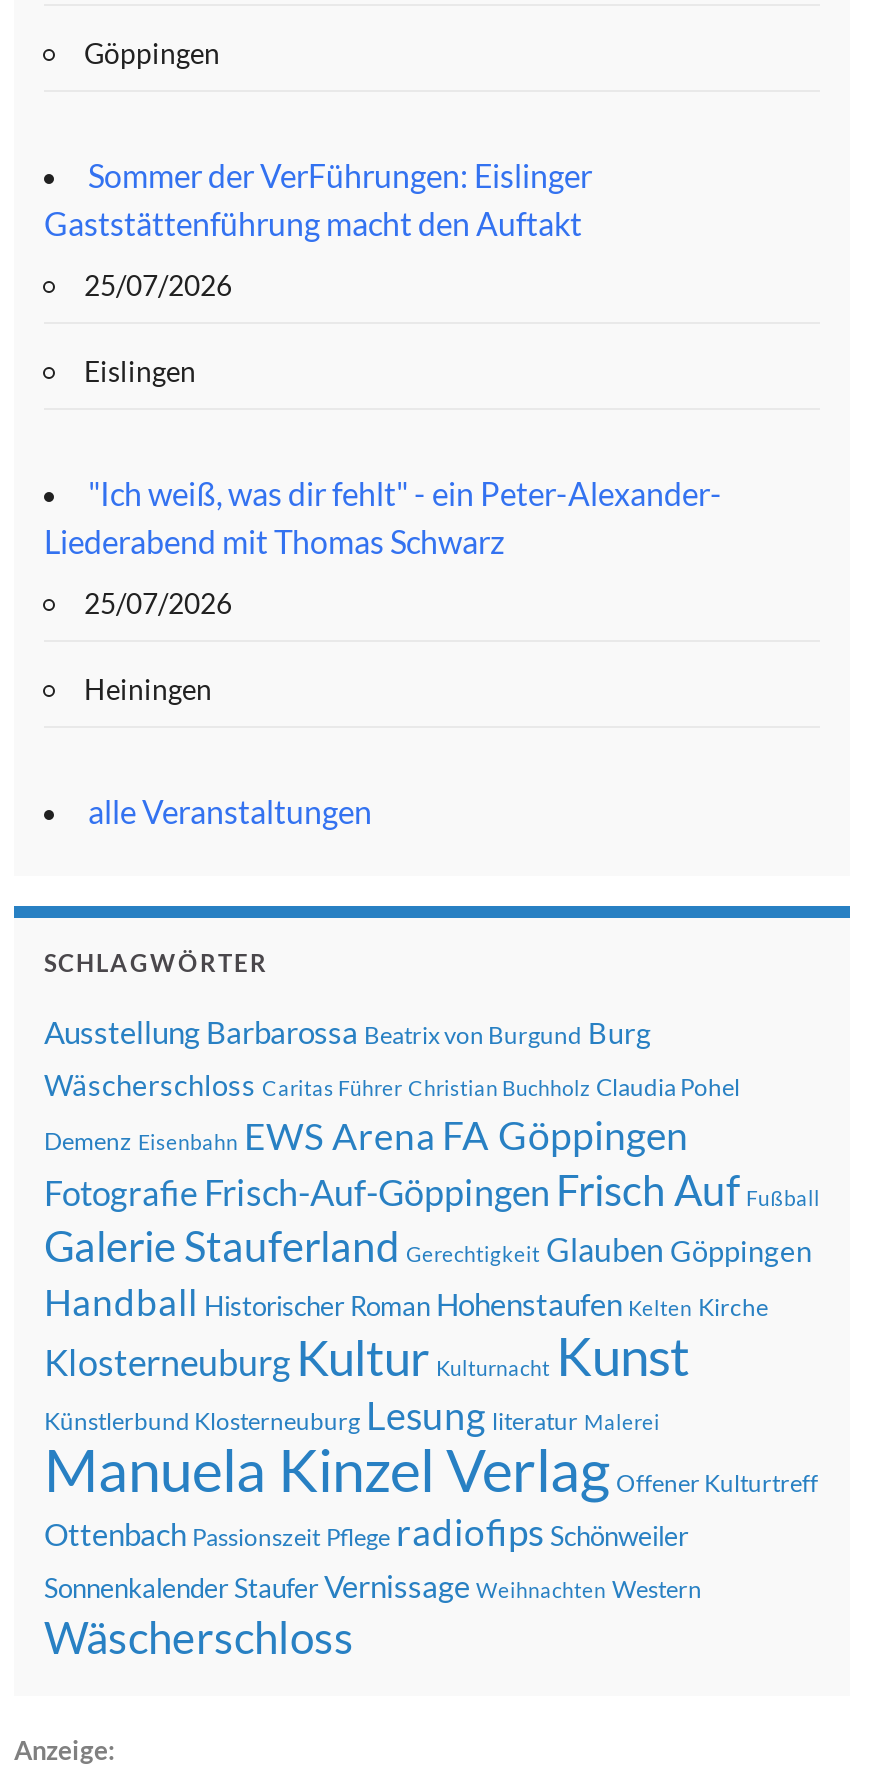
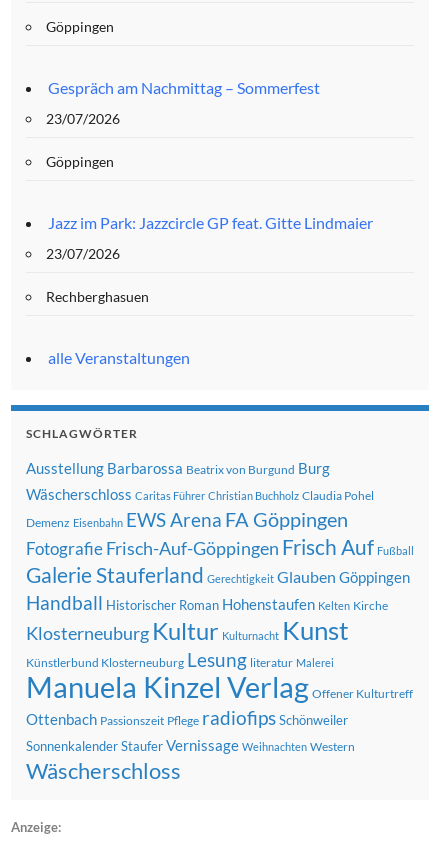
[44,156,592,242] Sommer der VerFührungen: Eislinger | Gaststättenführung macht den Auftakt -> [48,78,320,97] Gespräch am Nachmittag – Sommerfest
[84,268,232,302] 25/07/2026 -> [46,110,120,127] 23/07/2026
[84,354,196,388] Eislingen -> [46,153,114,170] Göppingen
[44,474,722,560] "Ich weiß, was dir fehlt" - ein Peter-Alexander- | Liederabend mit Thomas Schwarz -> [48,213,373,232] Jazz im Park: Jazzcircle GP feat. Gitte Lindmaier
[84,586,232,620] 25/07/2026 -> [46,245,120,262] 23/07/2026
[84,672,212,706] Heiningen -> [46,288,149,305] Rechberghasuen

